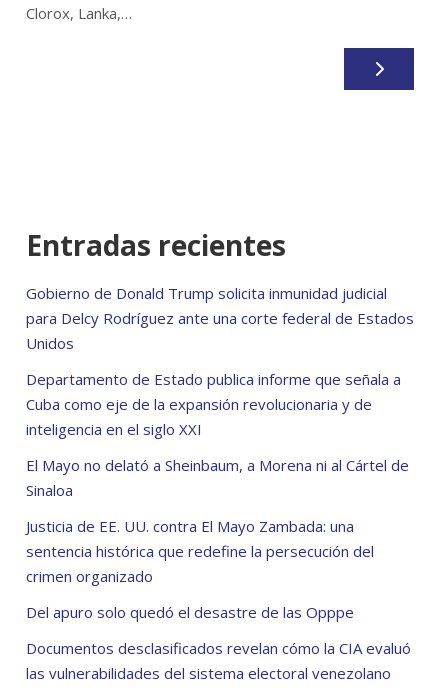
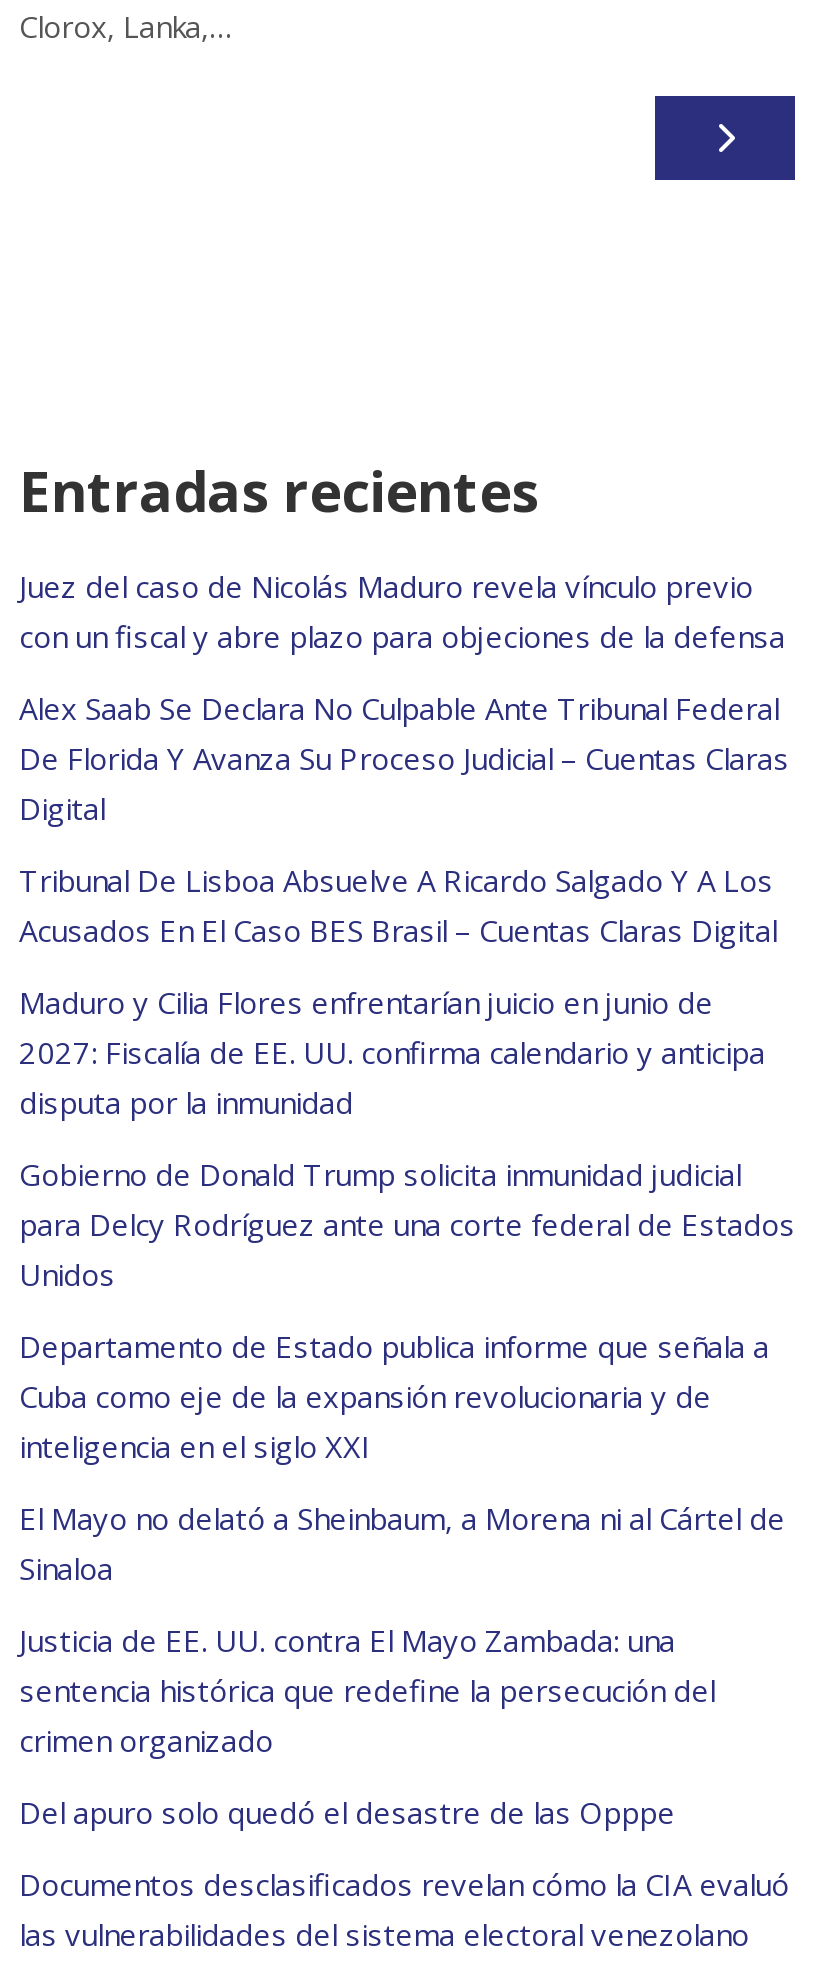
none -> [19,566,789,1122] Juez del caso de Nicolás Maduro revela vínculo previo | con un fiscal y abre plazo para objeciones de la defensa | Alex Saab Se Declara No Culpable Ante Tribunal Federal | De Florida Y Avanza Su Proceso Judicial – Cuentas Claras | Digital | Tribunal De Lisboa Absuelve A Ricardo Salgado Y A Los | Acusados En El Caso BES Brasil – Cuentas Claras Digital | Maduro y Cilia Flores enfrentarían juicio en junio de | 2027: Fiscalía de EE. UU. confirma calendario y anticipa | disputa por la inmunidad

